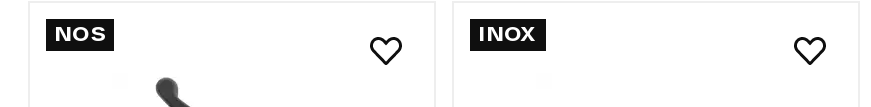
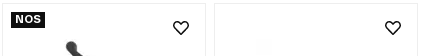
[478,22,538,48] INOX -> none

